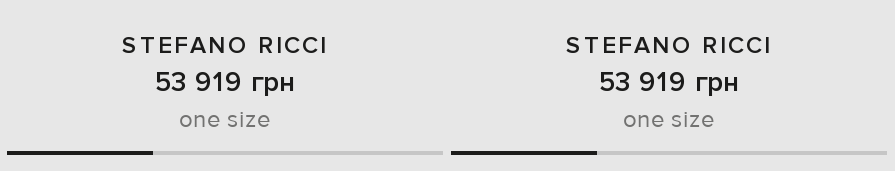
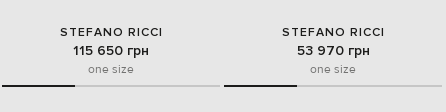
[155,65,295,99] 53 919 грн -> [73,42,149,59] 115 650 грн
[599,65,739,99] 53 919 грн -> [296,42,369,59] 53 970 грн

